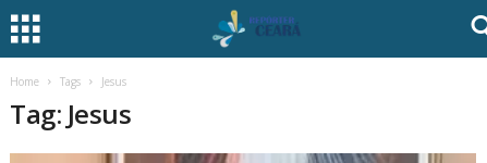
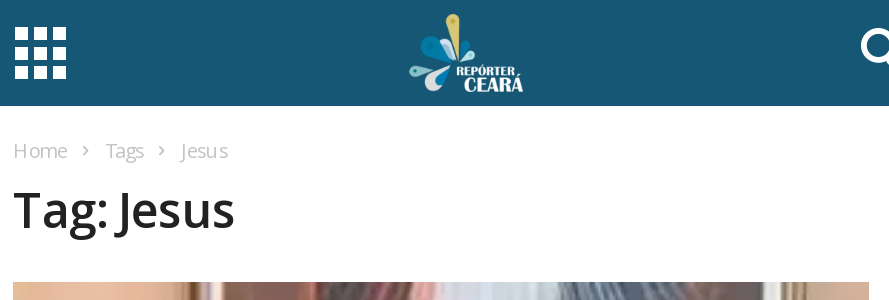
[212,8,288,50] [image] -> [387,12,525,94] [image]

